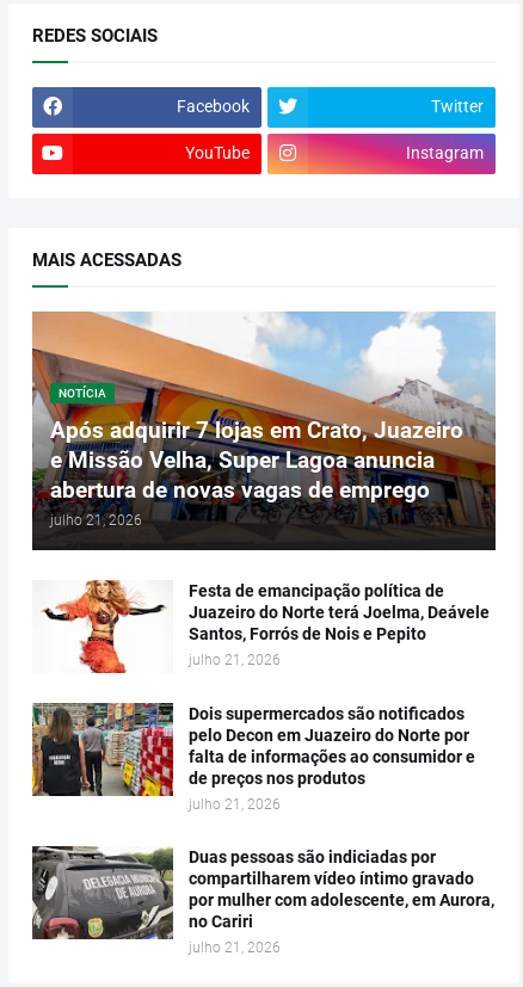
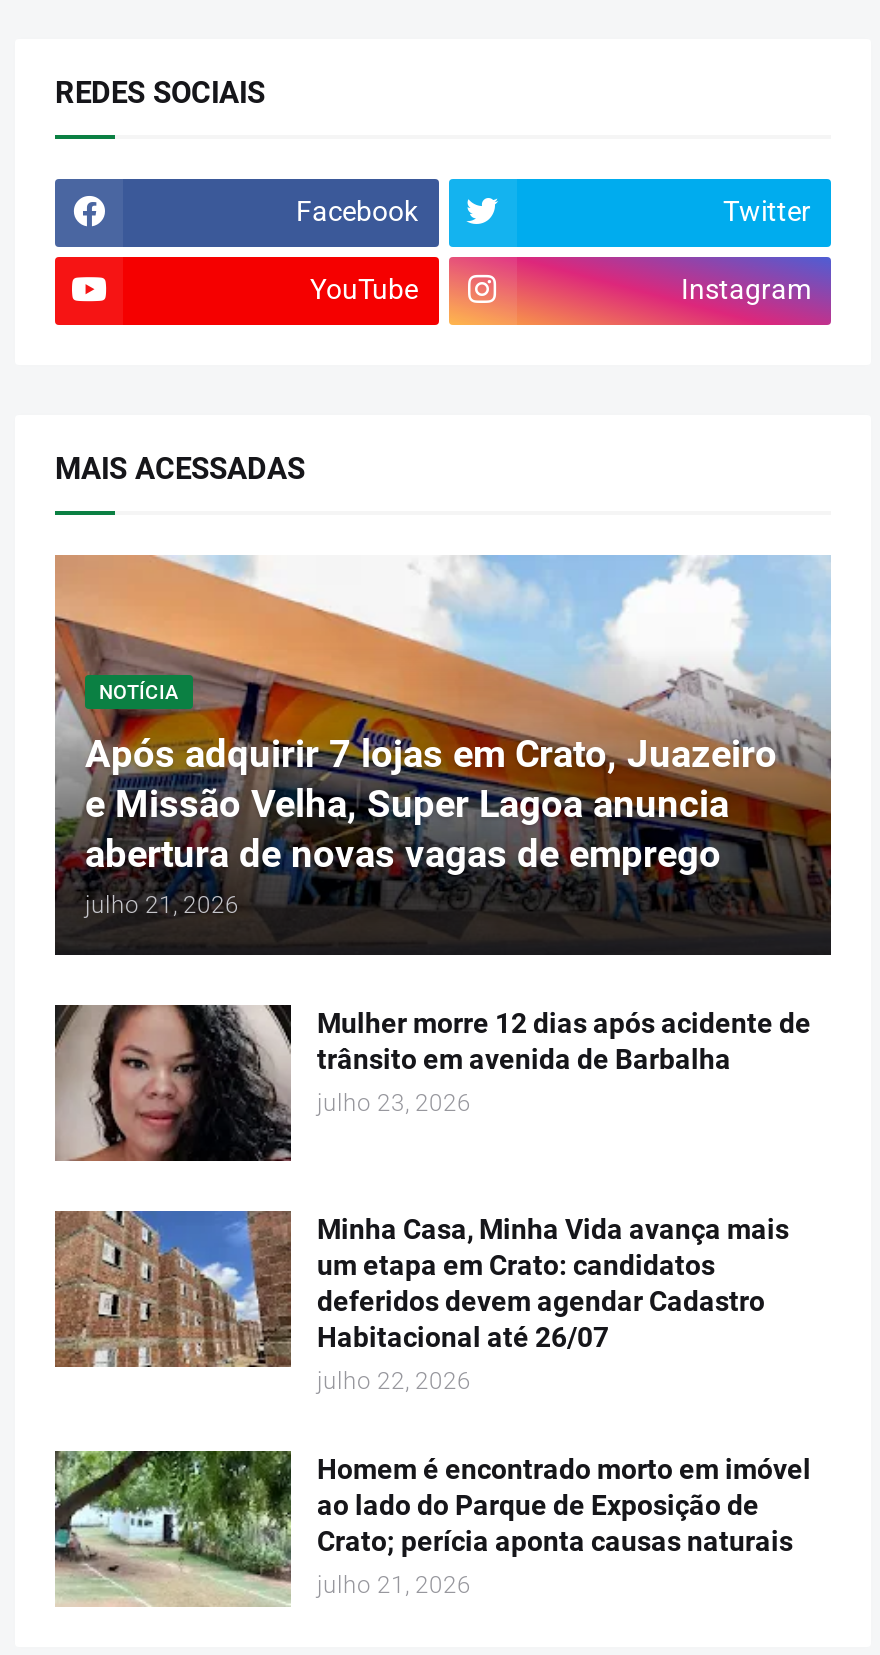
[32,579,490,674] [image] | Festa de emancipação política de | Juazeiro do Norte terá Joelma, Deávele | Santos, Forrós de Nois e Pepito | julho 21, 2026 -> [53,1003,811,1163] [image] | Mulher morre 12 dias após acidente de | trânsito em avenida de Barbalha | julho 23, 2026
[32,702,475,813] [image] | Dois supermercados são notificados | pelo Decon em Juazeiro do Norte por | falta de informações ao consumidor e | de preços nos produtos | julho 21, 2026 -> [55,1209,789,1395] [image] | Minha Casa, Minha Vida avança mais | um etapa em Crato: candidatos | deferidos devem agendar Cadastro | Habitacional até 26/07 | julho 22, 2026
[32,845,494,960] [image] | Duas pessoas são indiciadas por | compartilharem vídeo íntimo gravado | por mulher com adolescente, em Aurora, | no Cariri -> [55,1449,811,1607] [image] | Homem é encontrado morto em imóvel | ao lado do Parque de Exposição de | Crato; perícia aponta causas naturais

